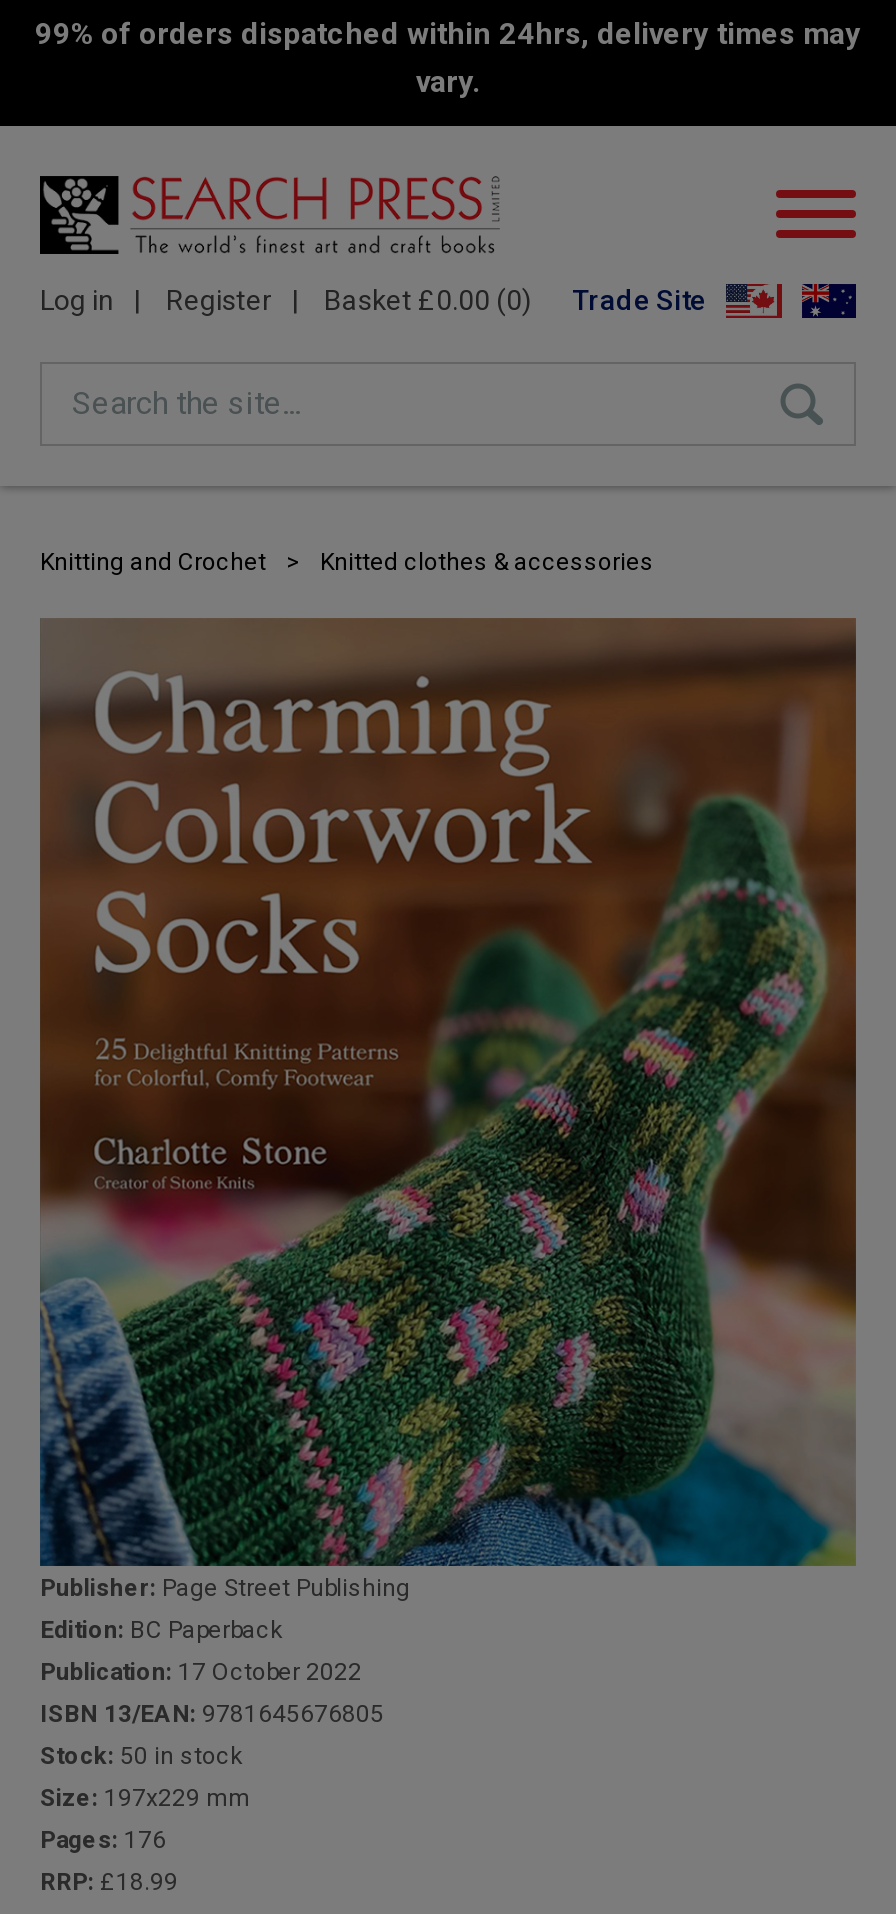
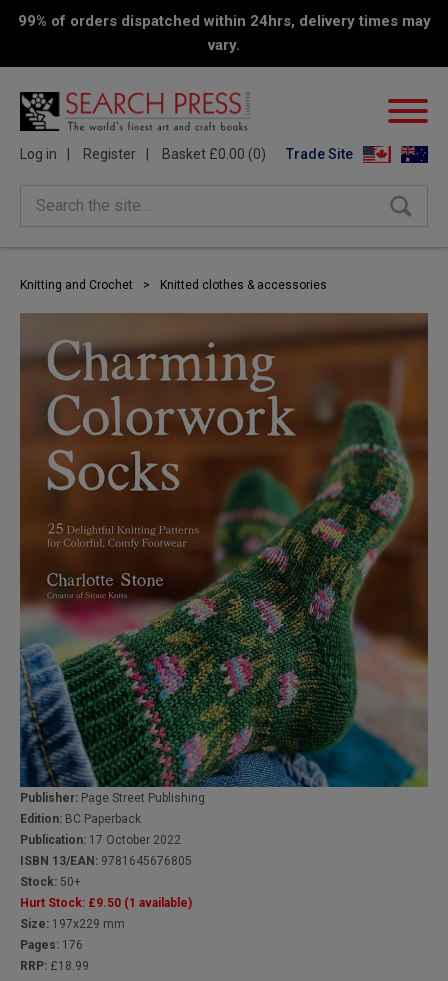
[40,1741,242,1769] Stock: 50 in stock -> [20,874,192,909] Stock: 50+ | Hurt Stock: £9.50 (1 available)

